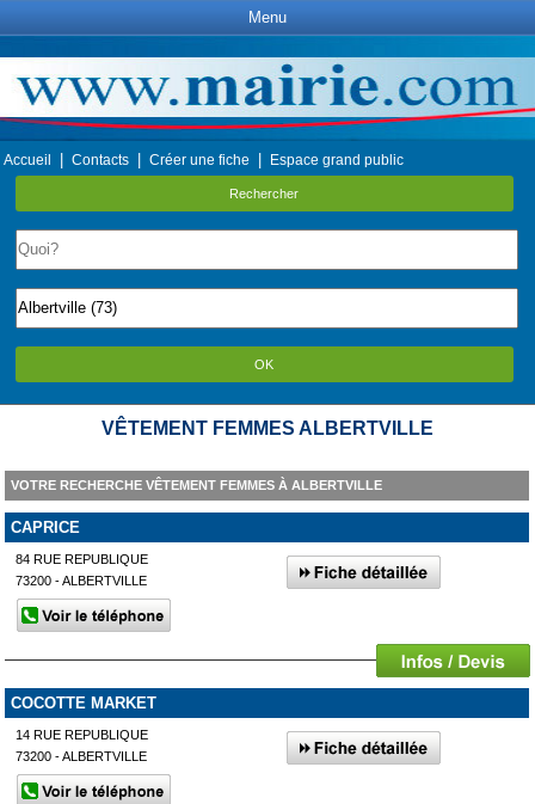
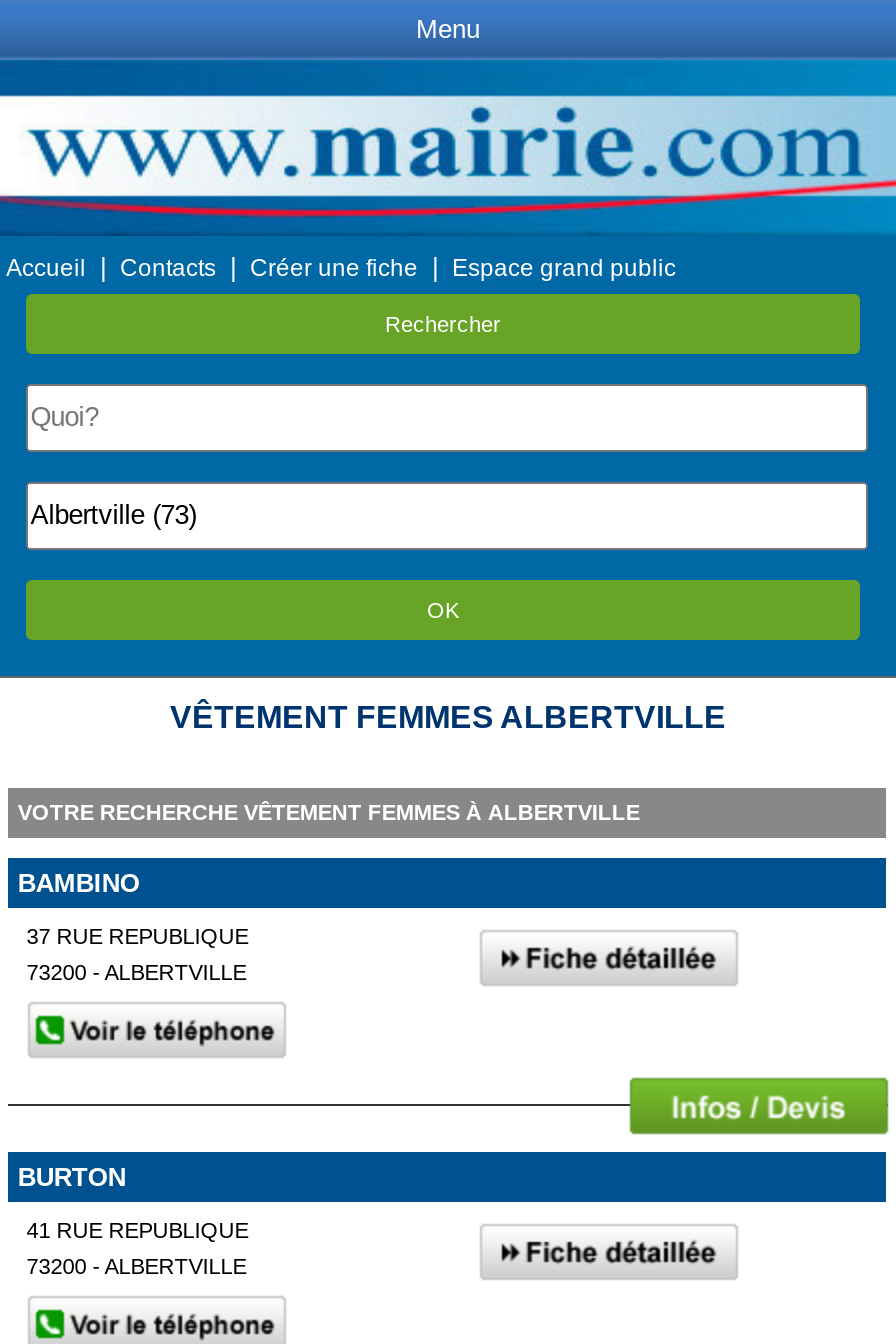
[11,518,80,536] CAPRICE -> [18,868,140,898] BAMBINO
[16,552,148,566] 84 RUE REPUBLIQUE -> [26,924,248,948] 37 RUE REPUBLIQUE
[11,694,156,712] COCOTTE MARKET -> [18,1162,126,1192] BURTON
[16,727,148,742] 14 RUE REPUBLIQUE -> [26,1218,248,1242] 41 RUE REPUBLIQUE

